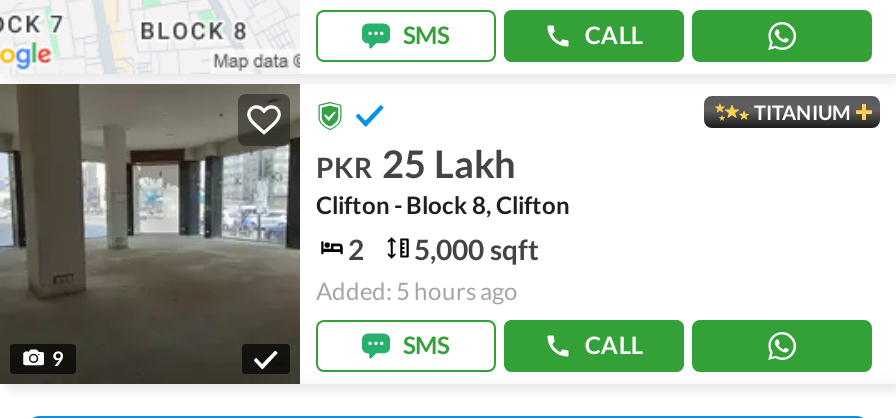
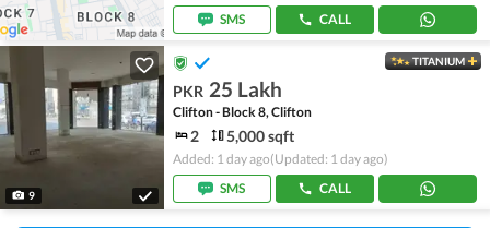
[316,276,518,306] Added: 5 hours ago -> [173,151,388,167] Added: 1 day ago(Updated: 1 day ago)

